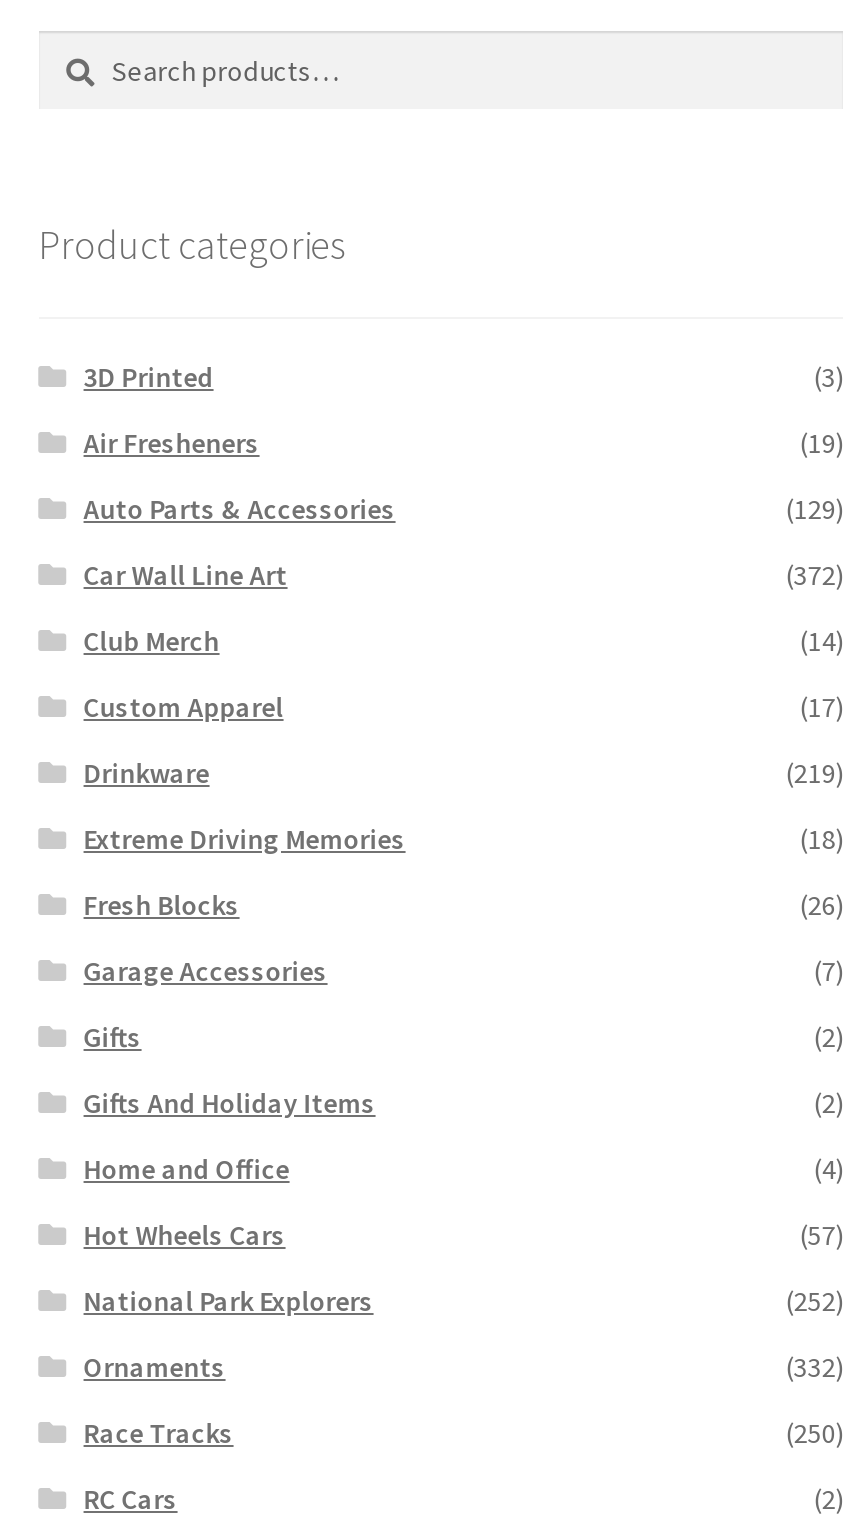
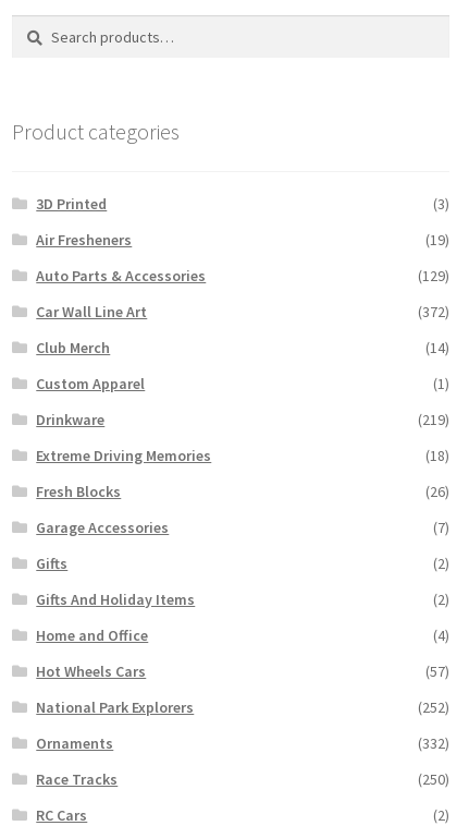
[800,689,844,725] (17) -> [434,374,450,393] (1)

